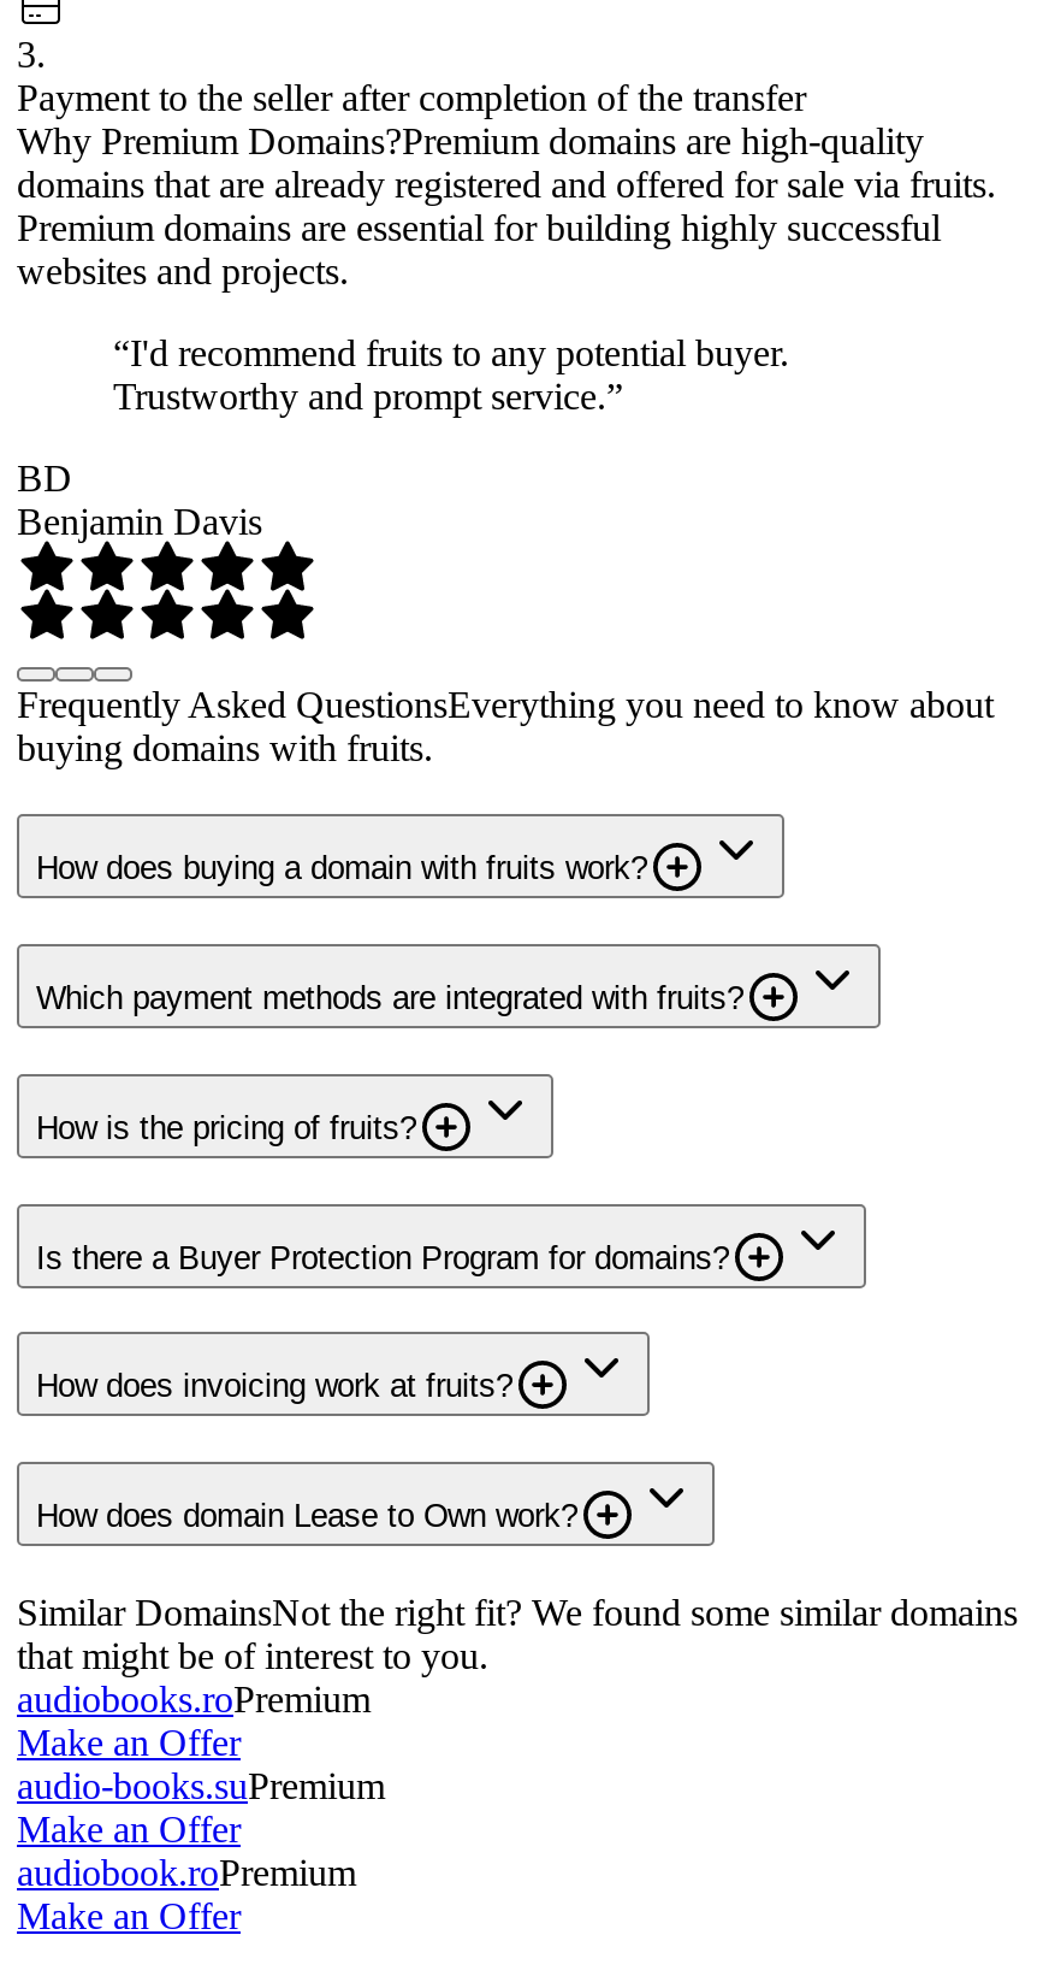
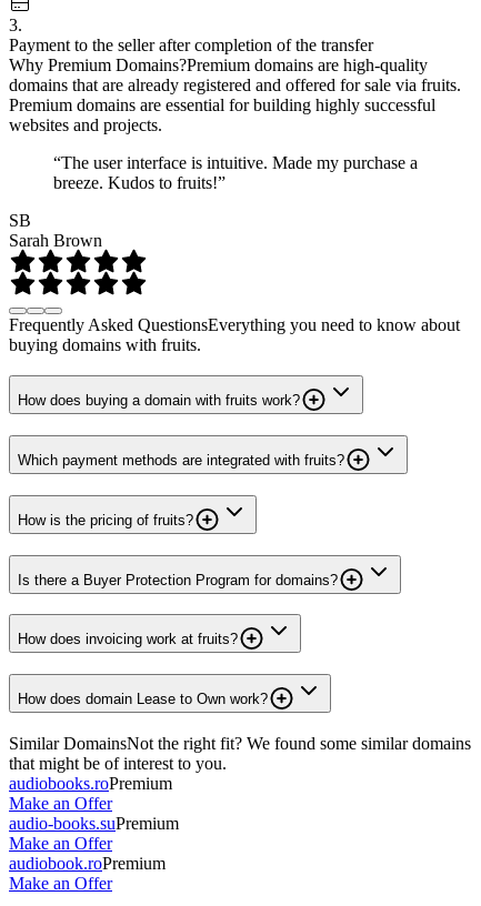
[113,331,789,416] “I'd recommend fruits to any potential buyer. | Trustworthy and prompt service.” -> [53,153,418,192] “The user interface is intuitive. Made my purchase a | breeze. Kudos to fruits!”
[17,457,262,541] BD | Benjamin Davis -> [9,211,102,249] SB | Sarah Brown

